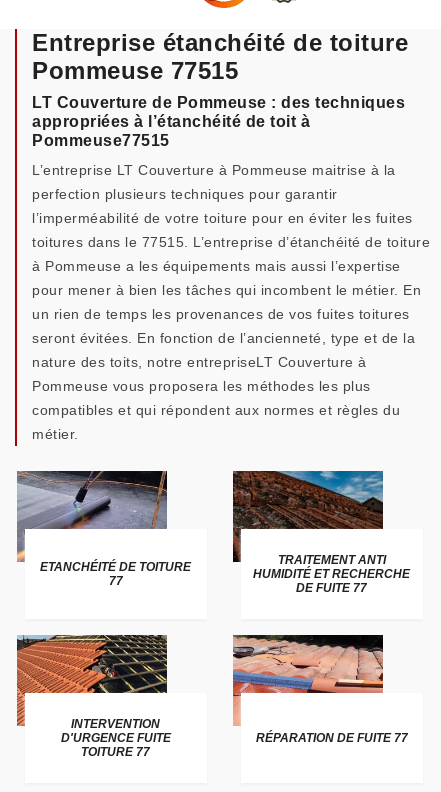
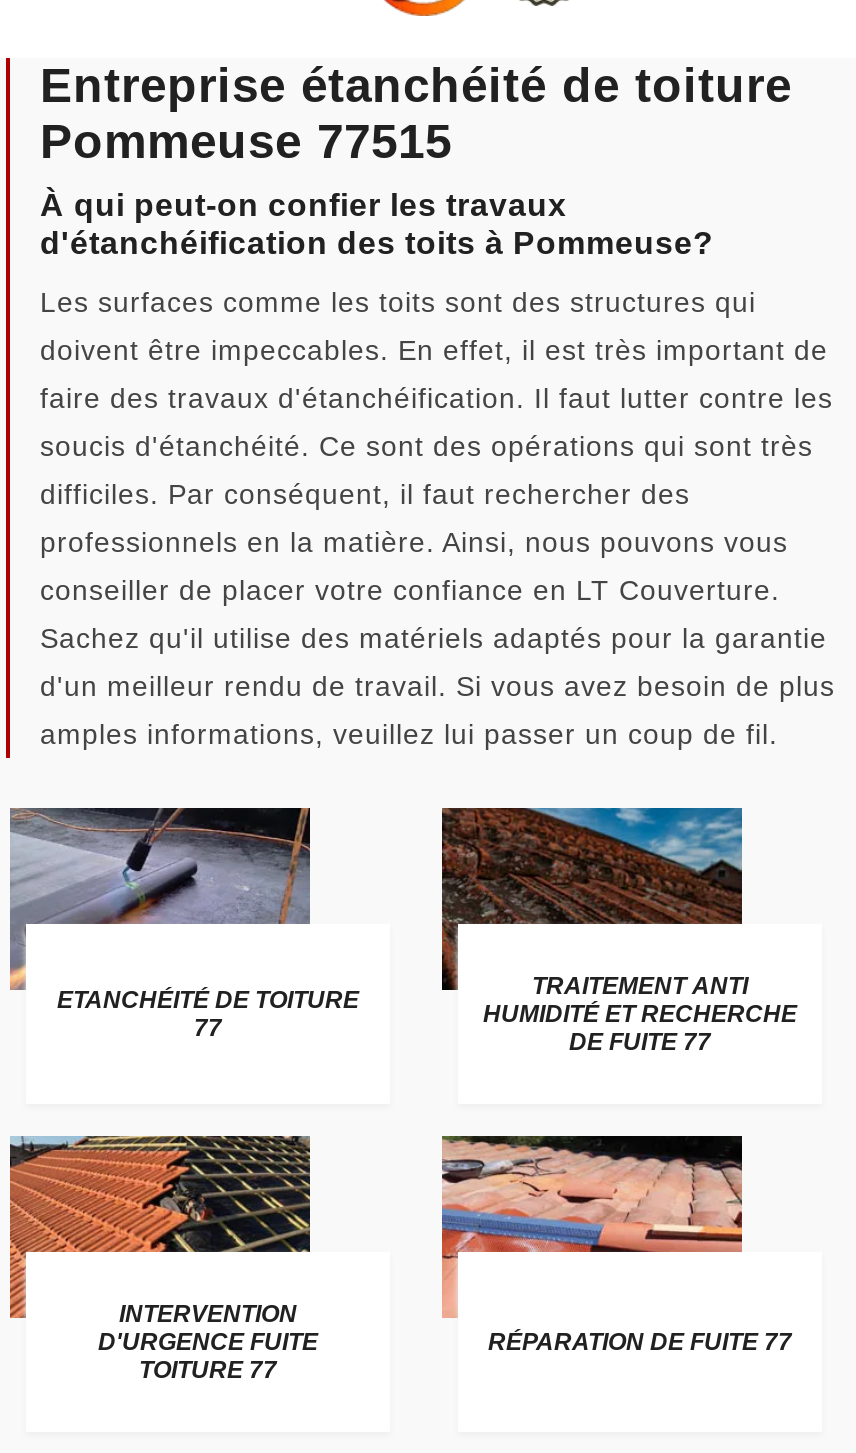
[32,94,430,442] LT Couverture de Pommeuse : des techniques | appropriées à l’étanchéité de toit à | Pommeuse77515 | L’entreprise LT Couverture à Pommeuse maitrise à la | perfection plusieurs techniques pour garantir | l’imperméabilité de votre toiture pour en éviter les fuites | toitures dans le 77515. L’entreprise d’étanchéité de toiture | à Pommeuse a les équipements mais aussi l’expertise | pour mener à bien les tâches qui incombent le métier. En | un rien de temps les provenances de vos fuites toitures | seront évitées. En fonction de l’ancienneté, type et de la | nature des toits, notre entrepriseLT Couverture à | Pommeuse vous proposera les méthodes les plus | compatibles et qui répondent aux normes et règles du | métier. -> [40,188,835,750] À qui peut-on confier les travaux | d'étanchéification des toits à Pommeuse? | Les surfaces comme les toits sont des structures qui | doivent être impeccables. En effet, il est très important de | faire des travaux d'étanchéification. Il faut lutter contre les | soucis d'étanchéité. Ce sont des opérations qui sont très | difficiles. Par conséquent, il faut rechercher des | professionnels en la matière. Ainsi, nous pouvons vous | conseiller de placer votre confiance en LT Couverture. | Sachez qu'il utilise des matériels adaptés pour la garantie | d'un meilleur rendu de travail. Si vous avez besoin de plus | amples informations, veuillez lui passer un coup de fil.

